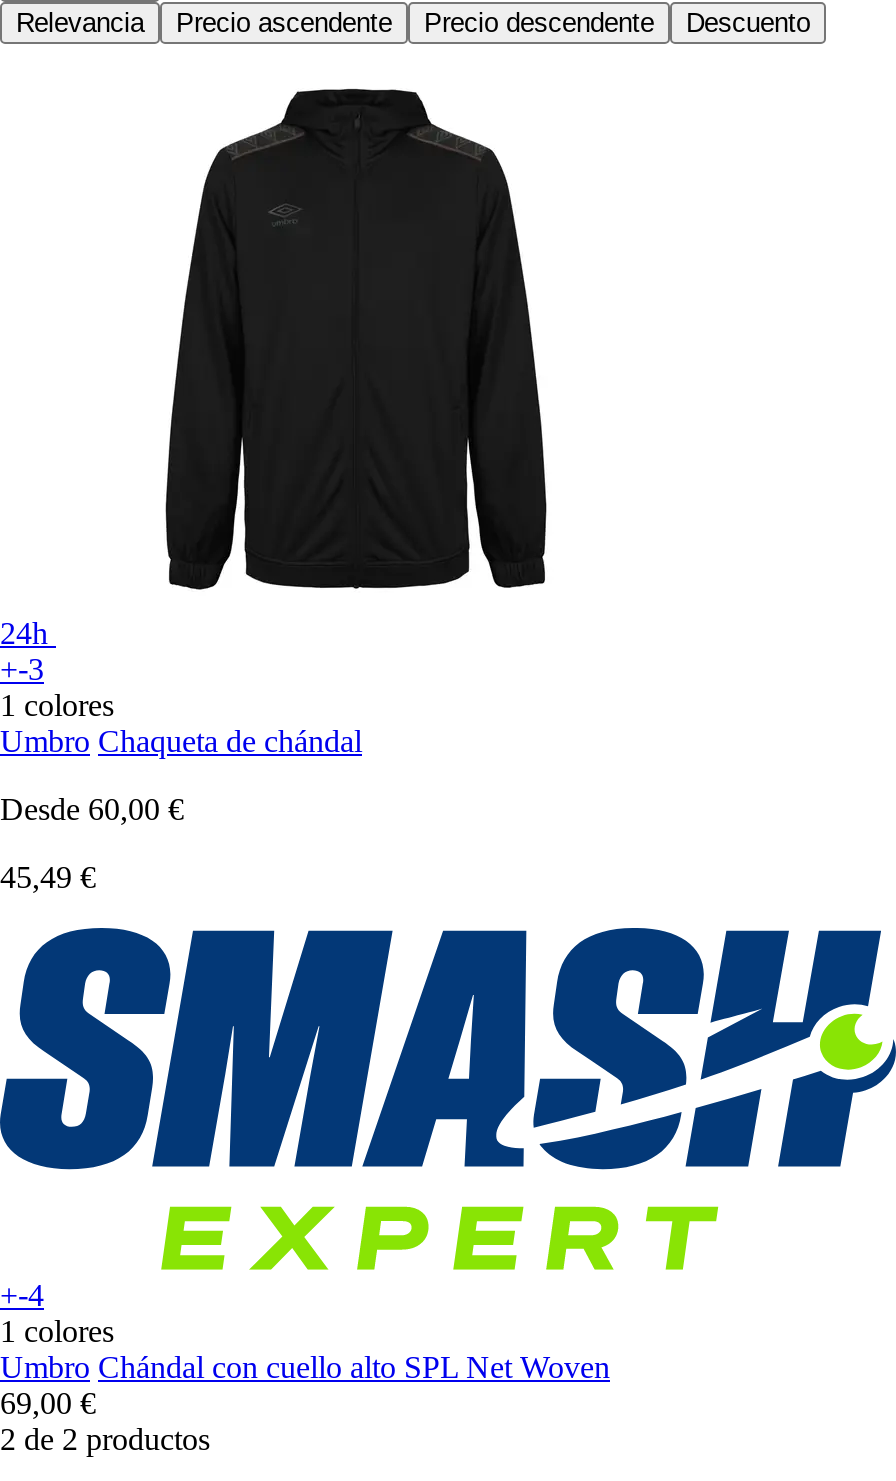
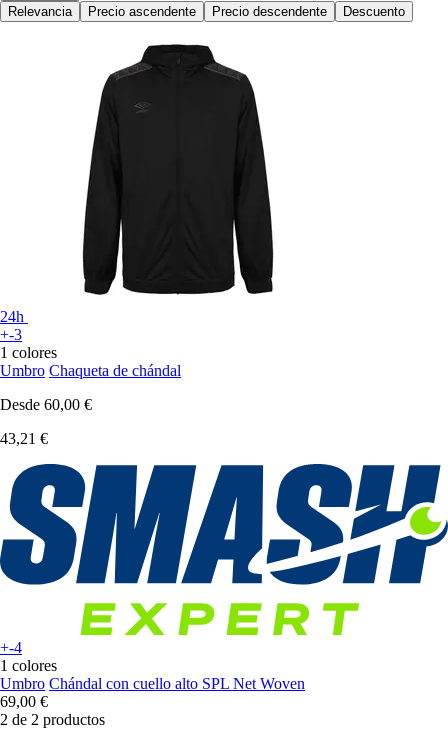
[0,860,96,894] 45,49 € -> [0,430,48,447] 43,21 €

